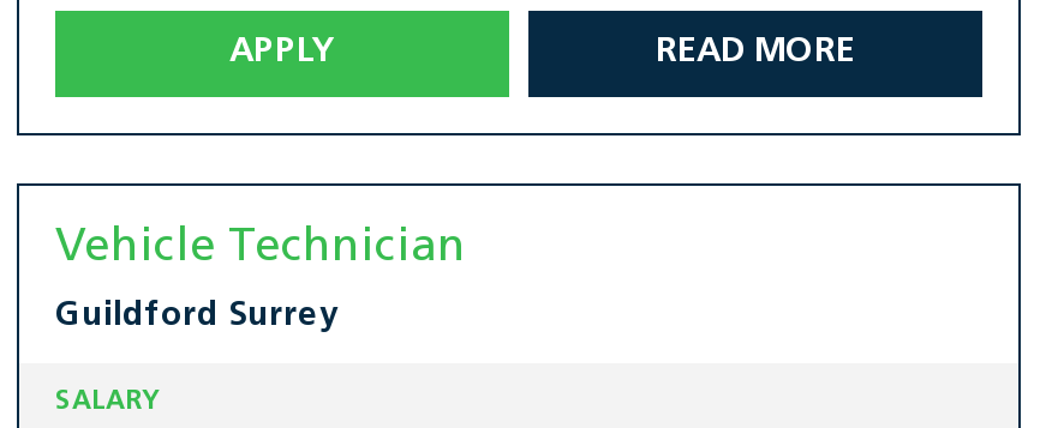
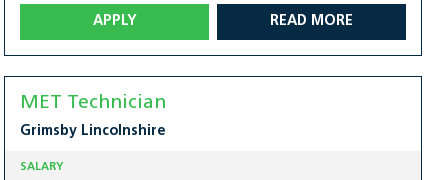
[55,226,466,271] Vehicle Technician -> [20,94,166,113] MET Technician
[55,299,339,335] Guildford Surrey -> [20,124,166,139] Grimsby Lincolnshire

